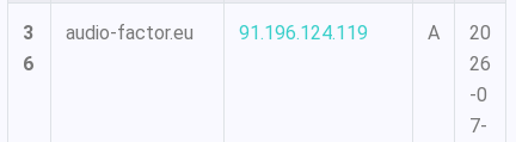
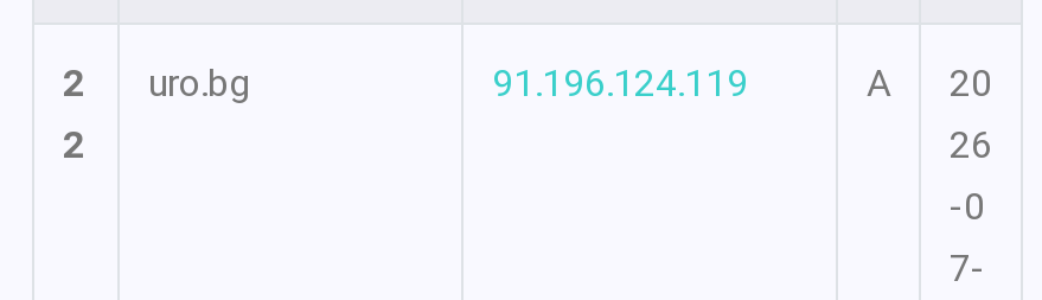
[23,21,33,75] 3 | 6 -> [63,60,84,167] 2 | 2
[66,21,193,44] audio-factor.eu -> [148,60,250,106] uro.bg

